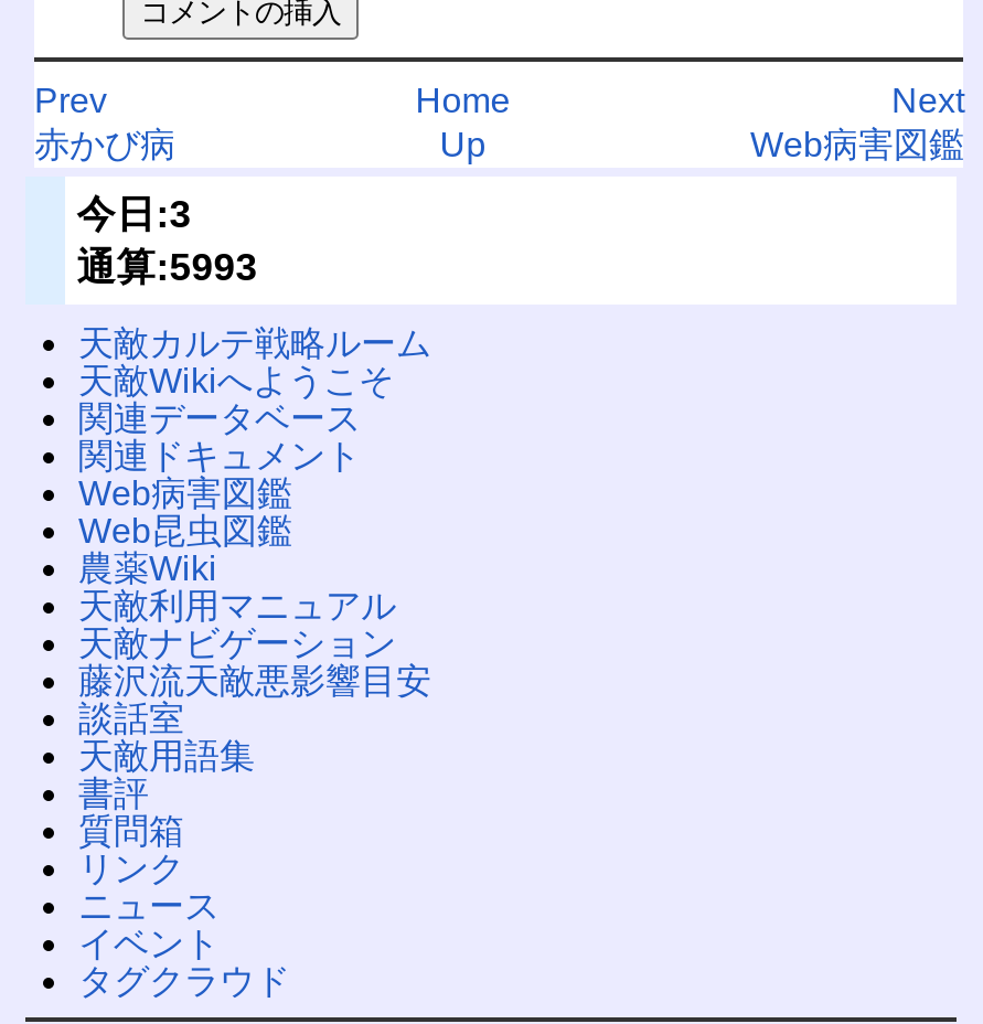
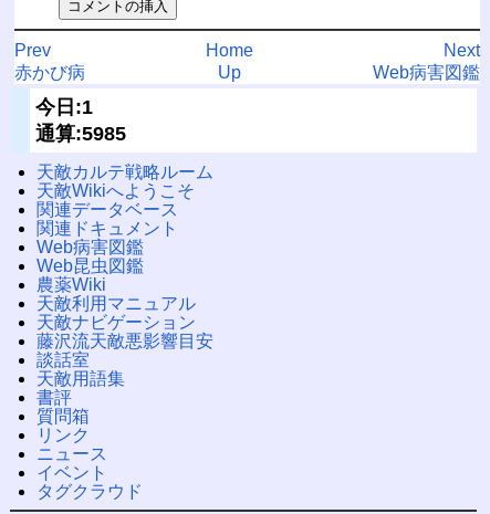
[77,192,191,237] 今日:3 -> [36,96,93,118] 今日:1
[77,245,257,290] 通算:5993 -> [36,123,126,145] 通算:5985

